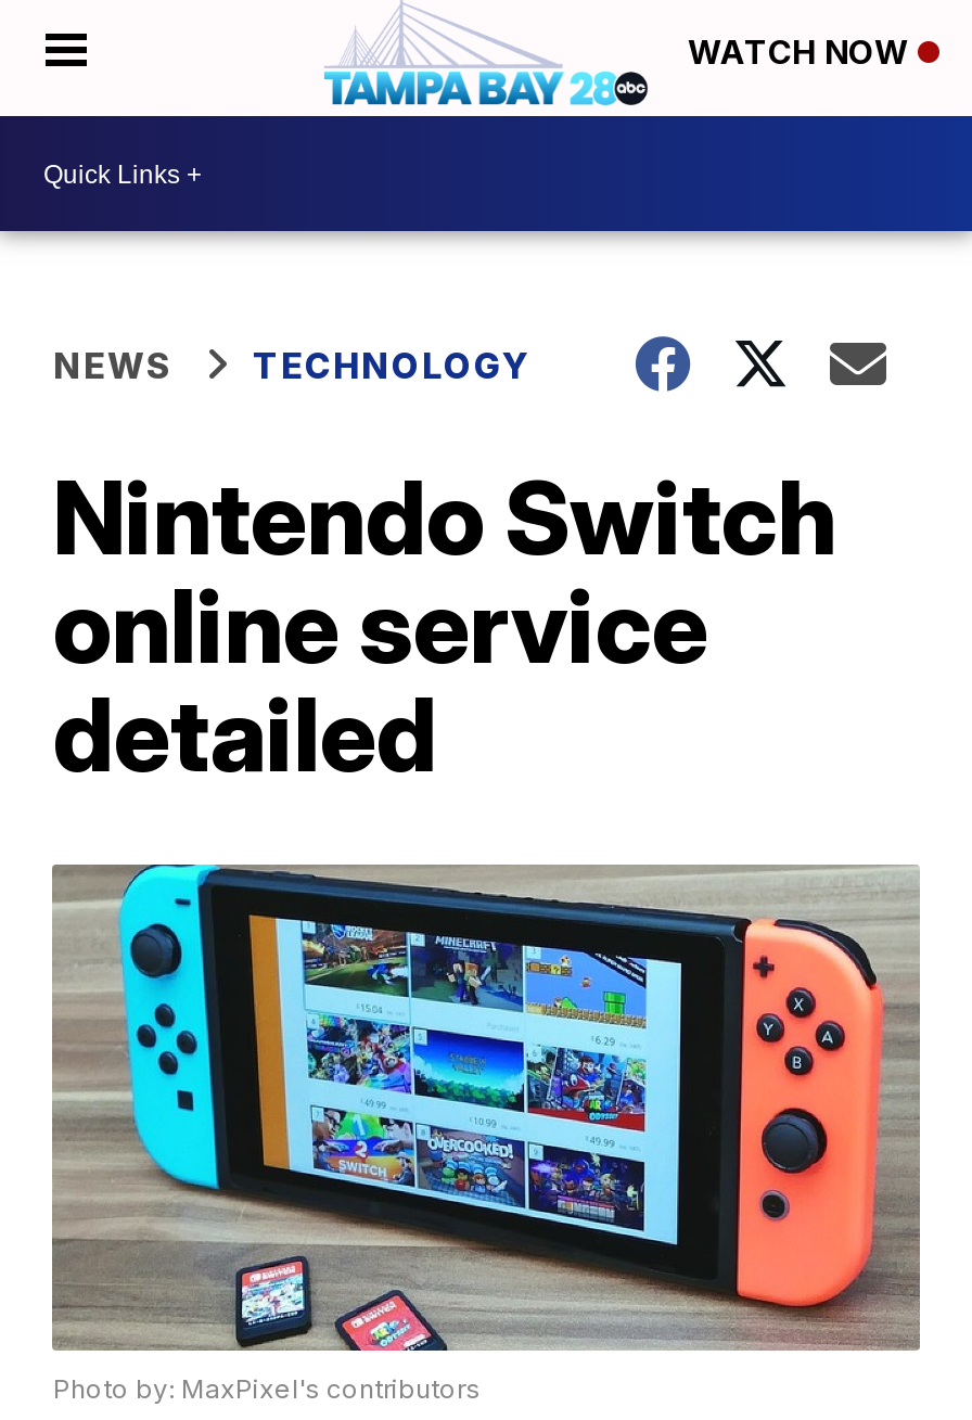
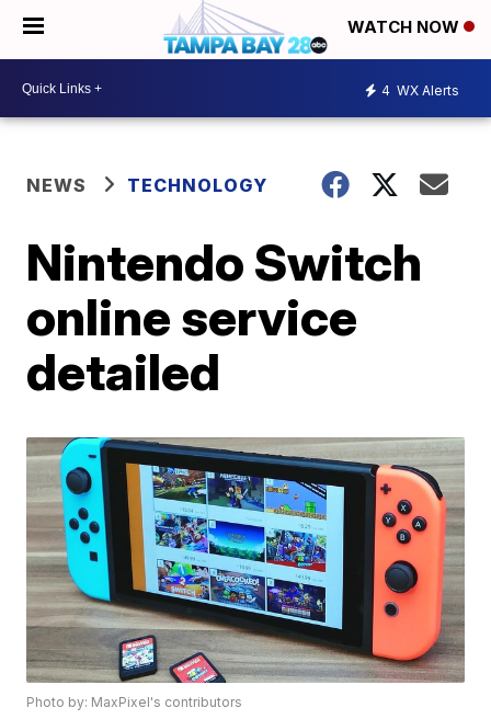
none -> [381,82,459,98] 4 WX Alerts

